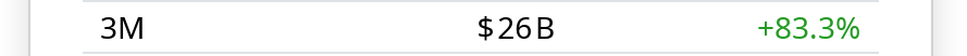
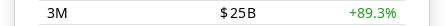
[477,6,555,47] $ 26 B -> [220,3,256,22] $ 25 B
[757,6,861,47] +83.3% -> [349,3,397,22] +89.3%

